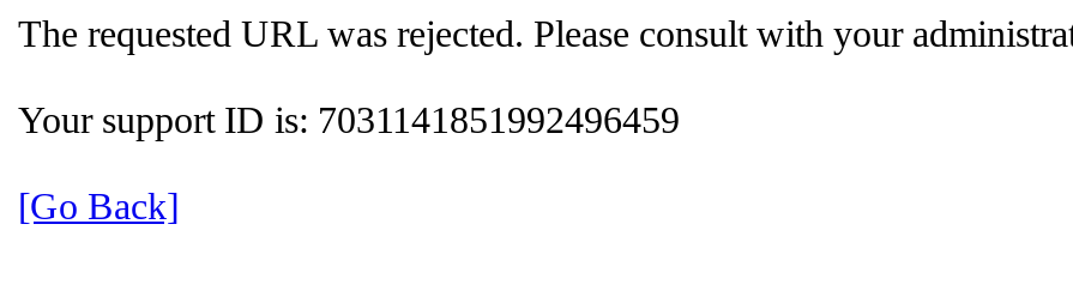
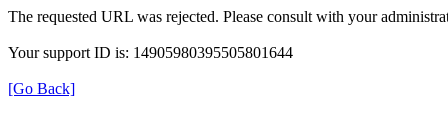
[18,99,680,140] Your support ID is: 7031141851992496459 -> [8,44,293,61] Your support ID is: 14905980395505801644

